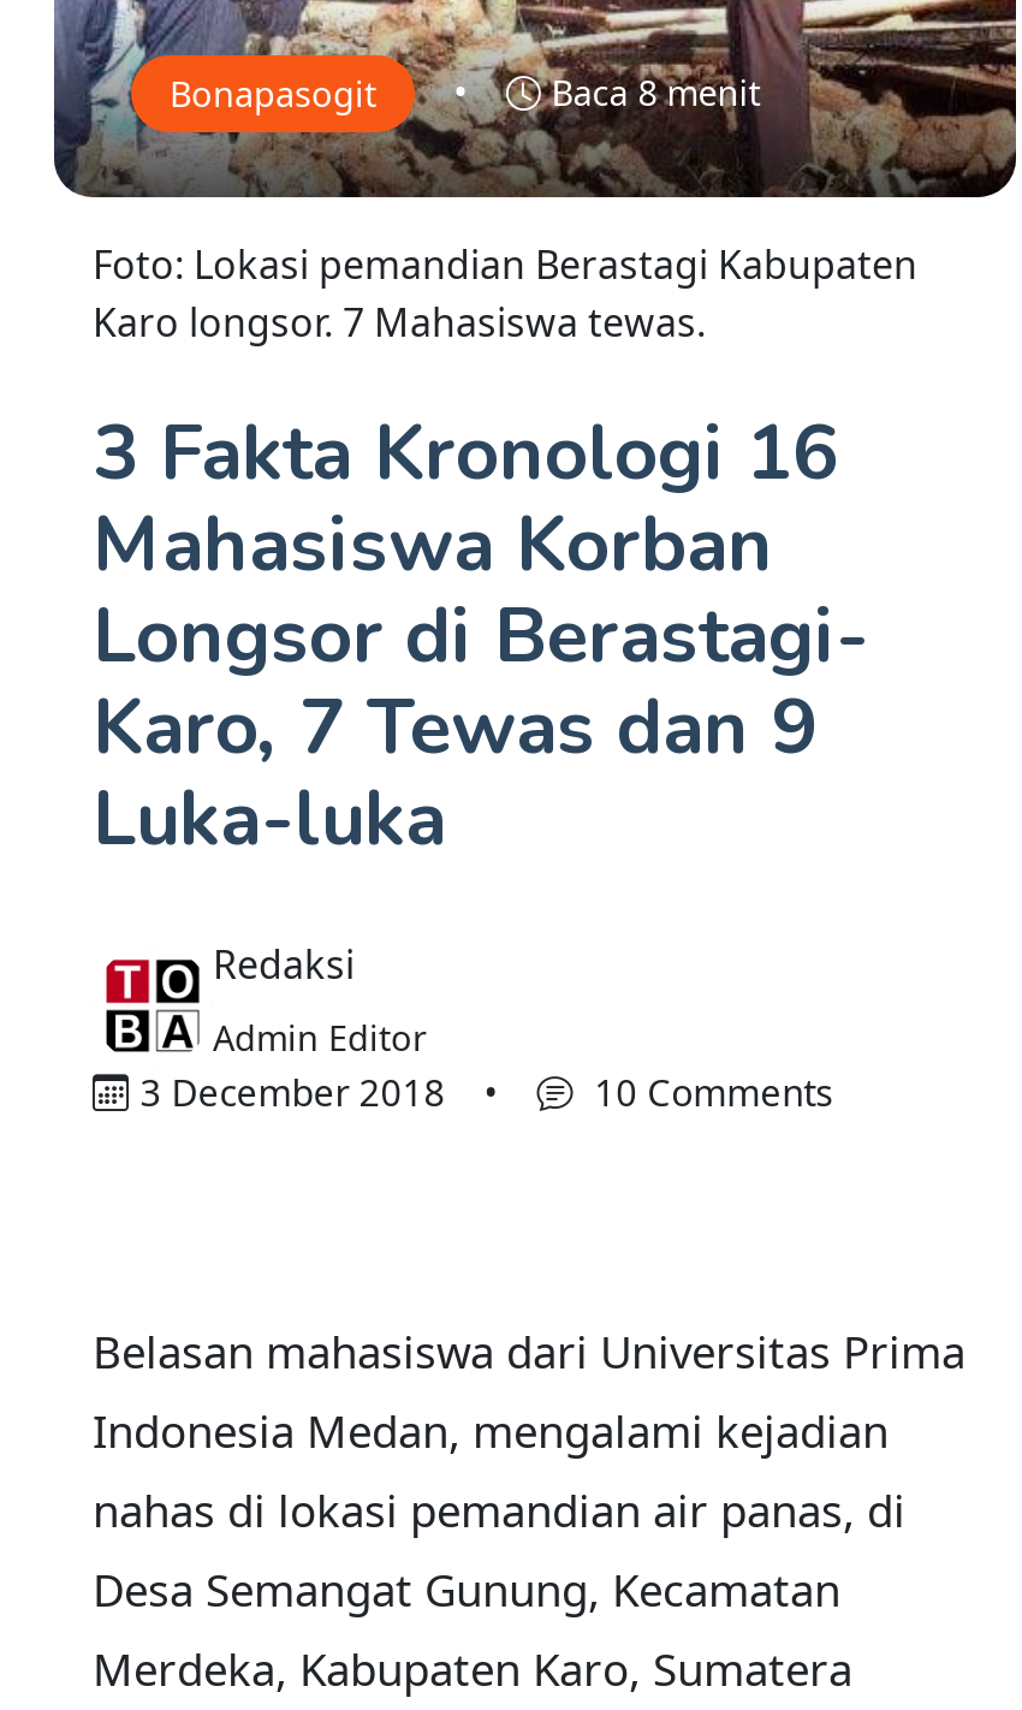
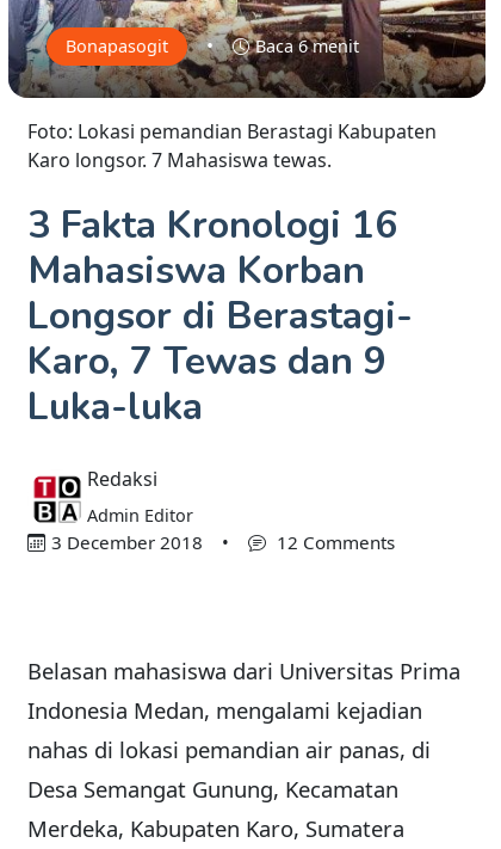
[551,70,761,116] Baca 8 menit -> [255,35,359,57] Baca 6 menit
[585,1068,832,1116] 10 Comments -> [271,530,394,554] 12 Comments

